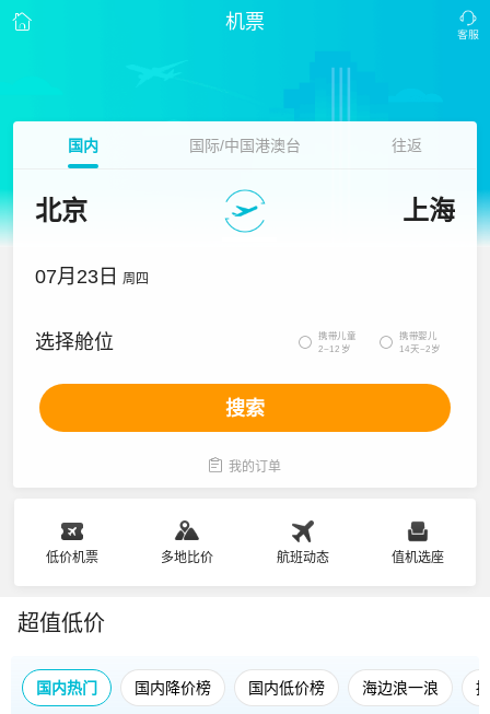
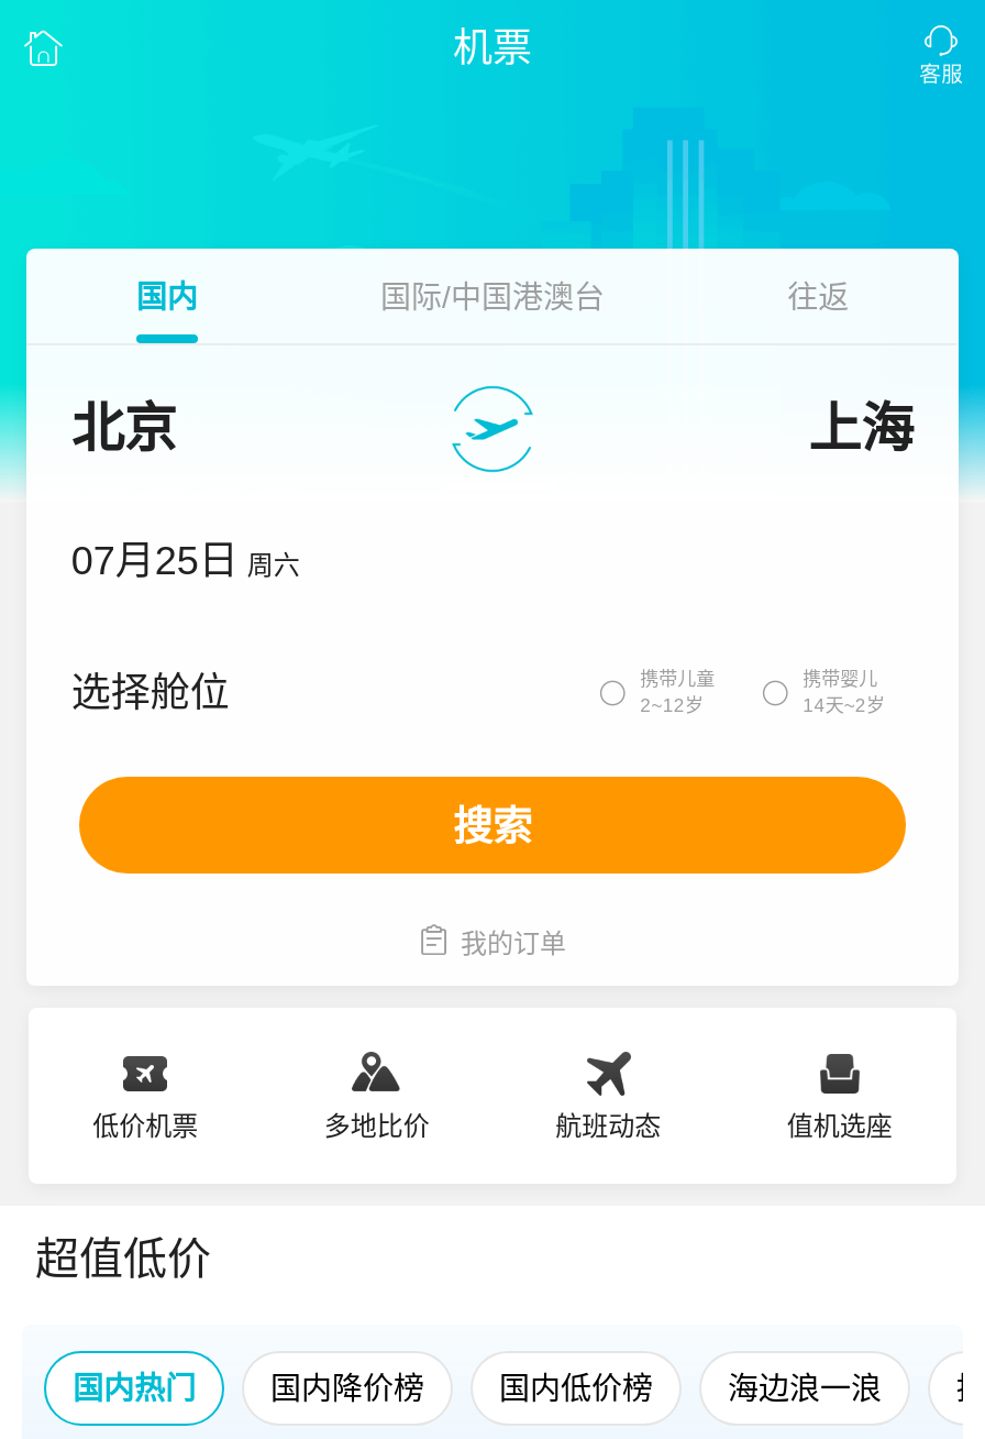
[35,266,149,288] 07月23日 周四 -> [71,539,300,583] 07月25日 周六

